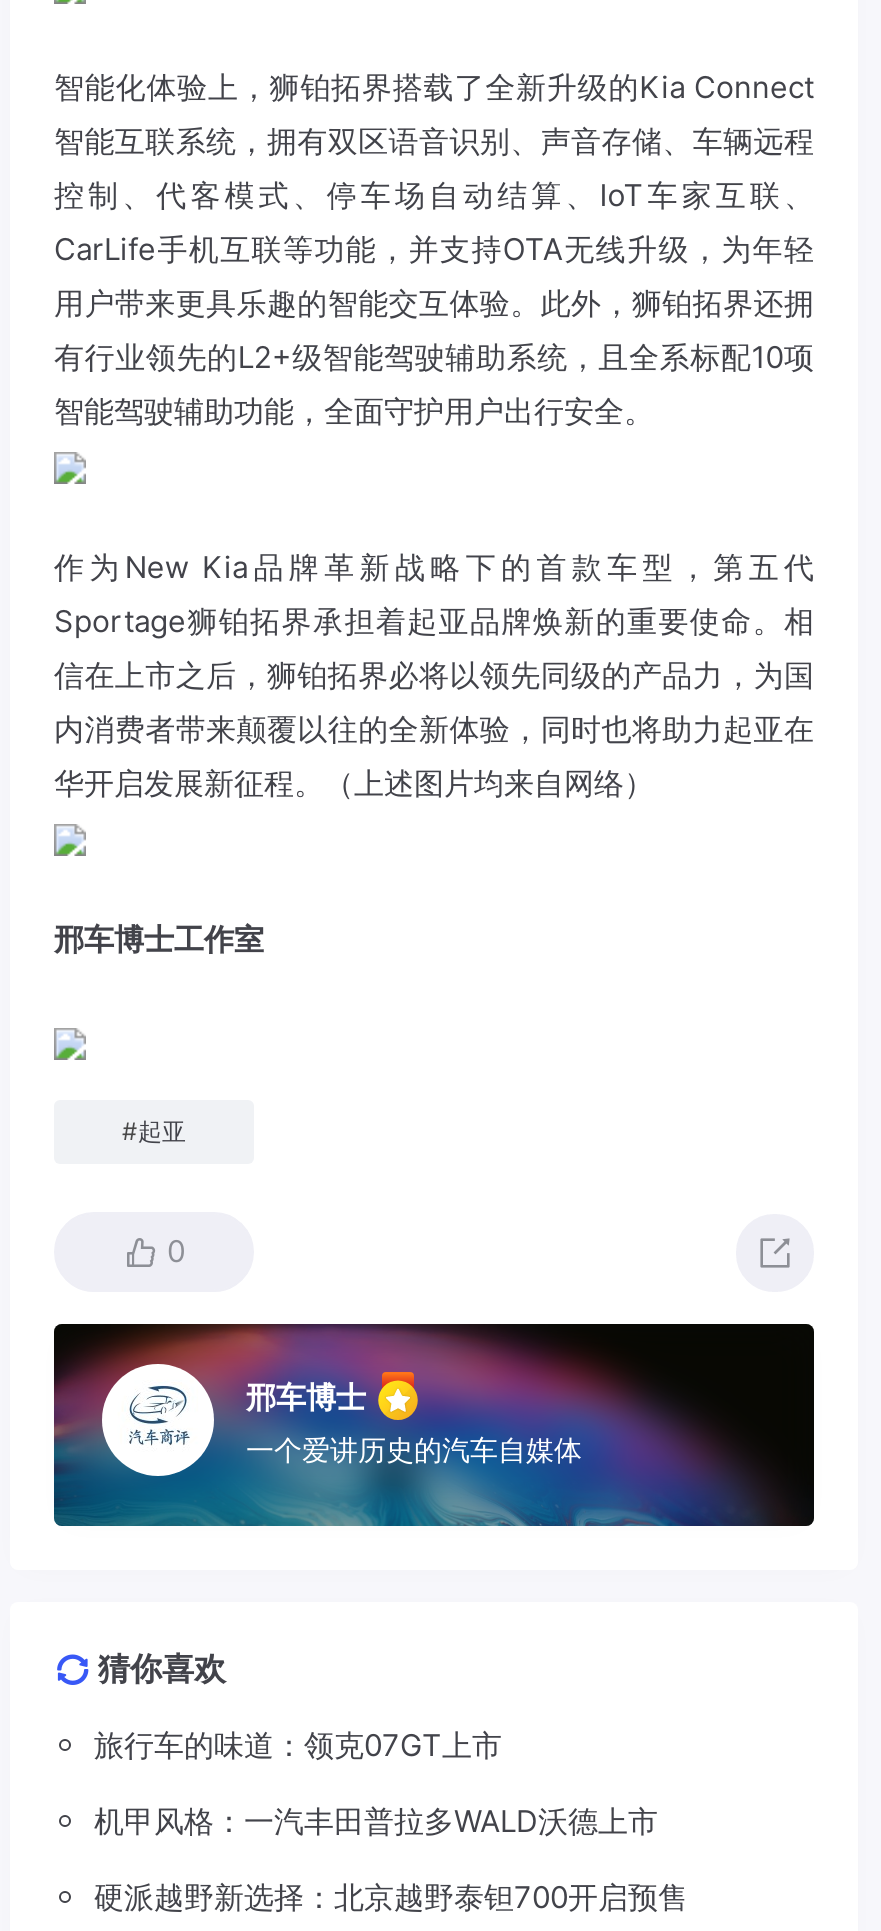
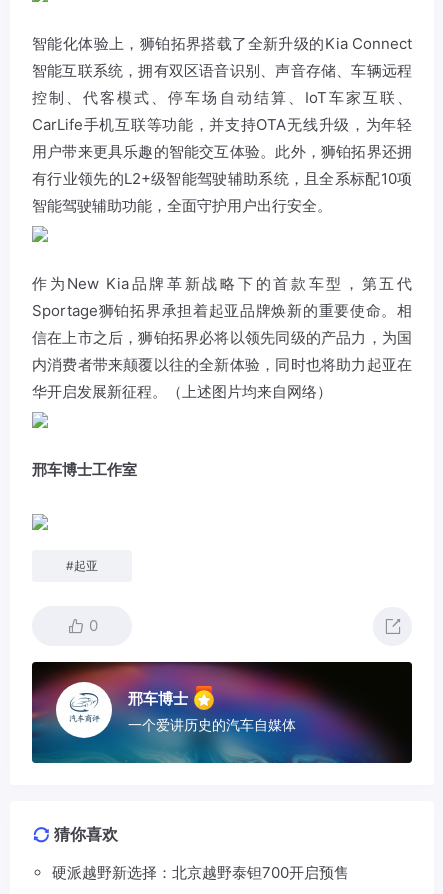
[94,1725,658,1839] 旅行车的味道：领克07GT上市 | 机甲风格：一汽丰田普拉多WALD沃德上市 -> none

